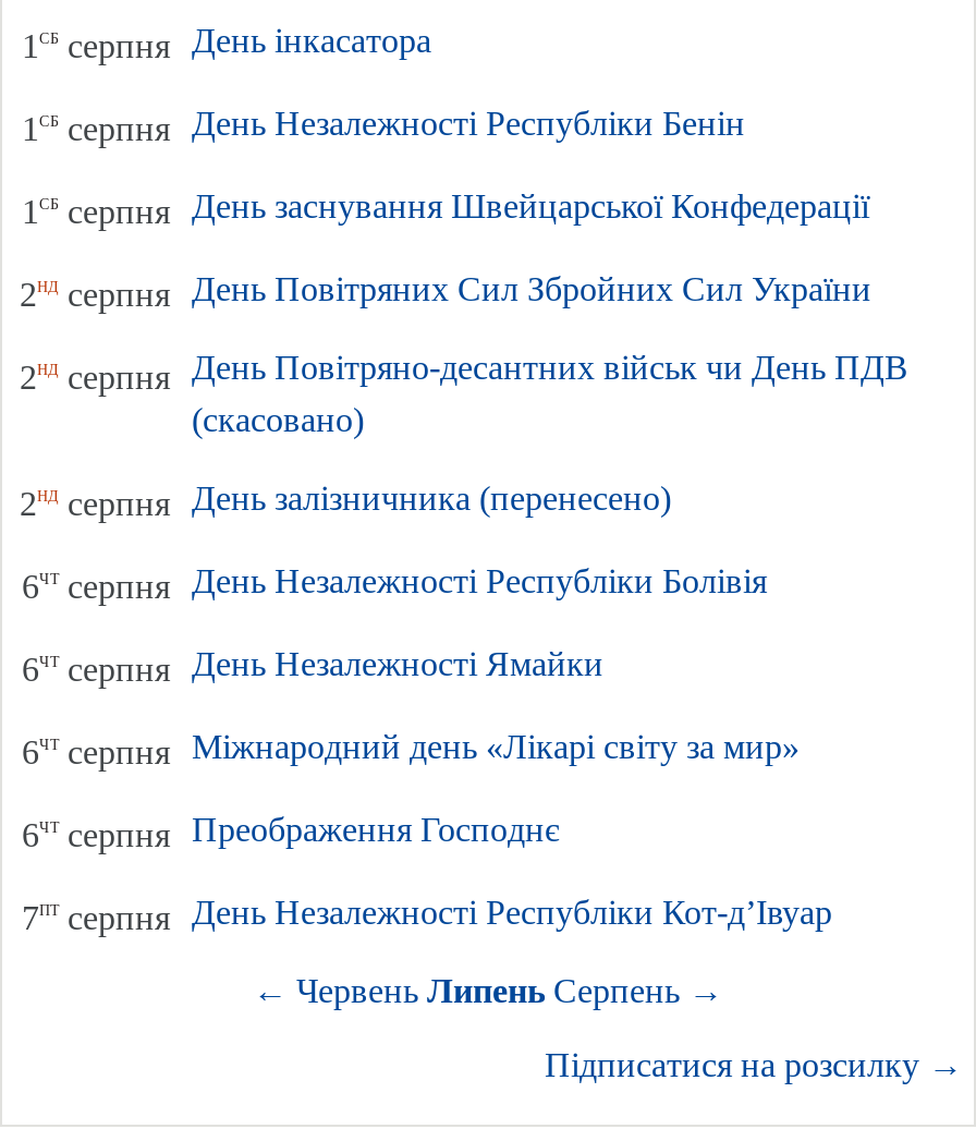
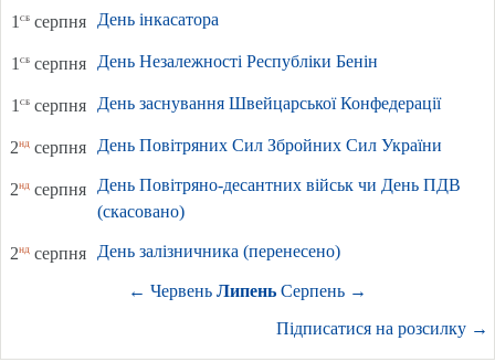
[22,562,832,936] 6чт серпня День Незалежності Республіки Болівія | 6чт серпня День Незалежності Ямайки | 6чт серпня Міжнародний день «Лікарі світу за мир» | 6чт серпня Преображення Господнє | 7пт серпня День Незалежності Республіки Кот-д’Івуар -> none

